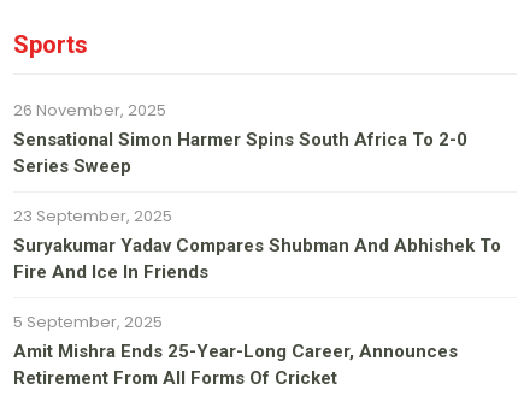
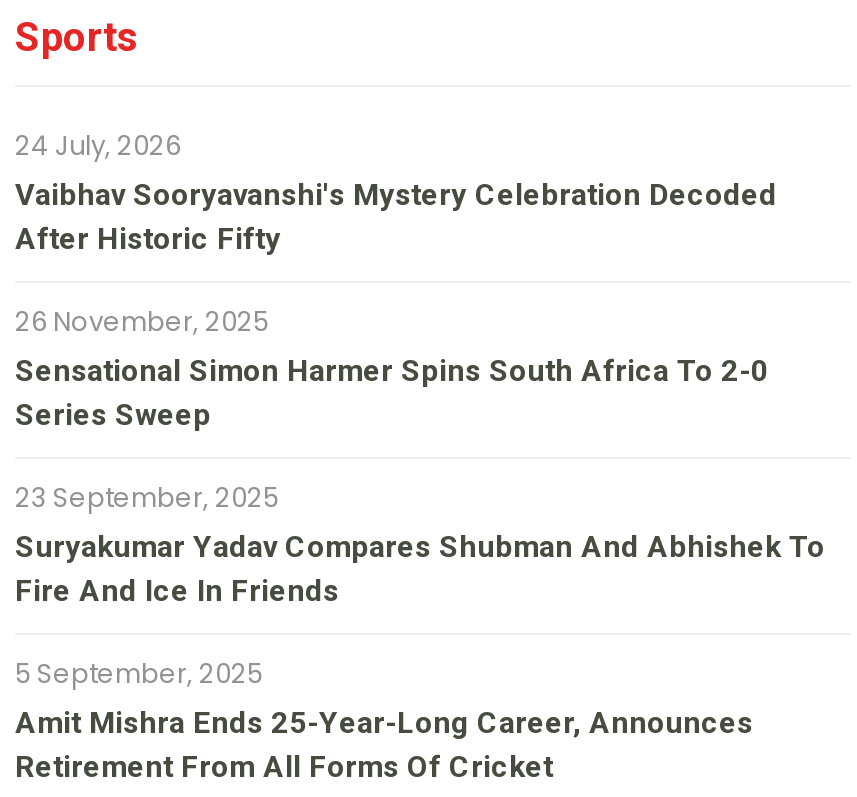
none -> [15,127,777,257] 24 July, 2026 | Vaibhav Sooryavanshi's Mystery Celebration Decoded | After Historic Fifty

